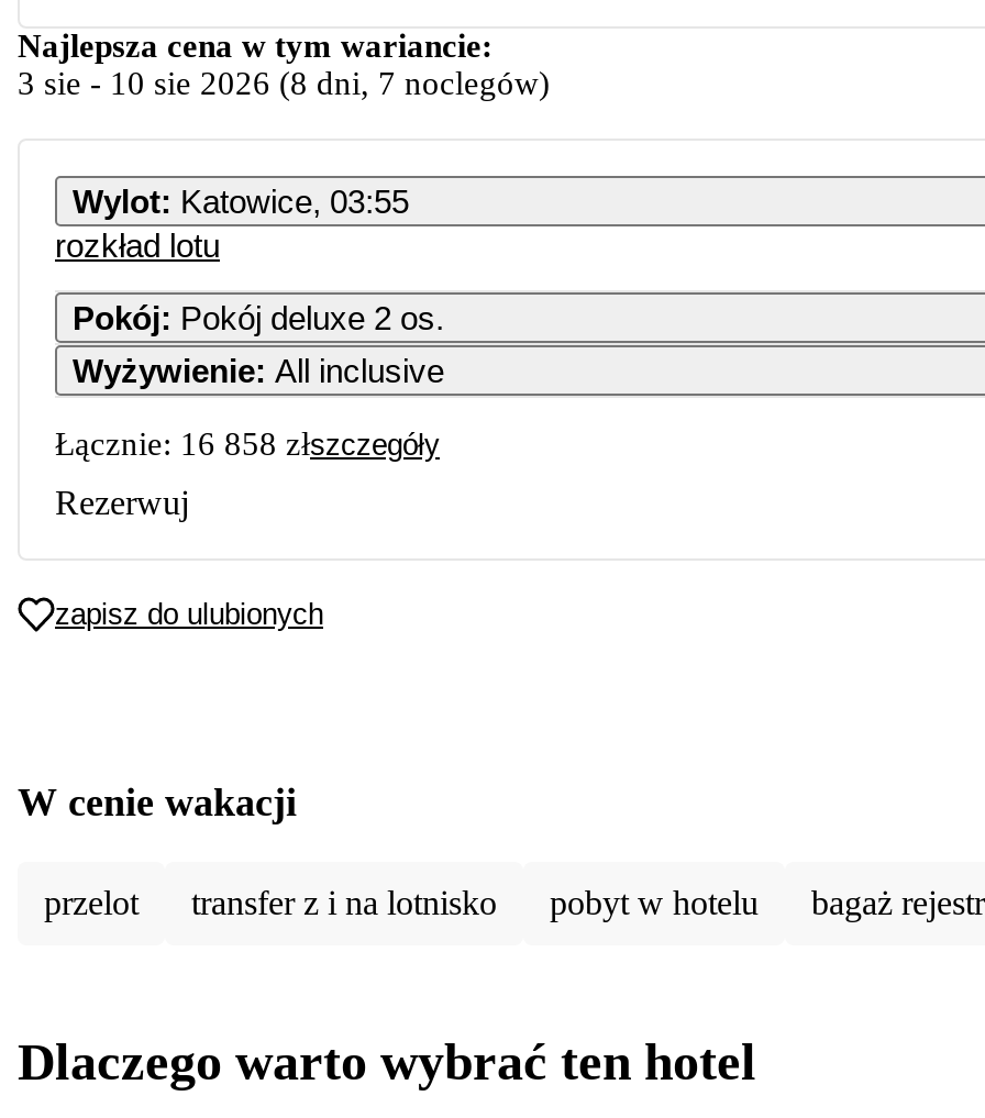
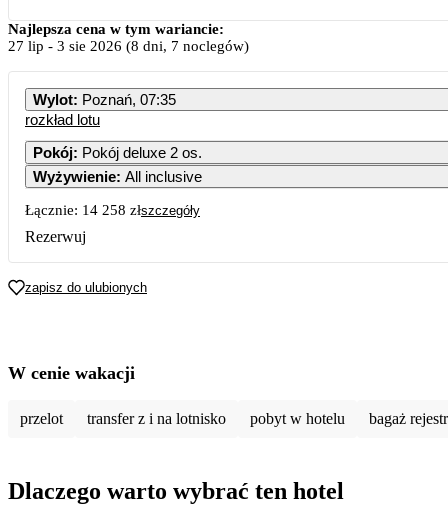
[18,65,550,100] 3 sie - 10 sie 2026 (8 dni, 7 noclegów) -> [8,37,249,53] 27 lip - 3 sie 2026 (8 dni, 7 noclegów)
[73,181,409,219] Wylot: Katowice, 03:55 -> [33,90,176,107] Wylot: Poznań, 07:35
[55,425,440,461] Łącznie: 16 858 złszczegóły -> [25,201,200,217] Łącznie: 14 258 złszczegóły

